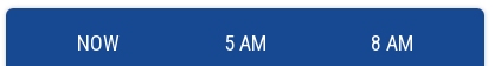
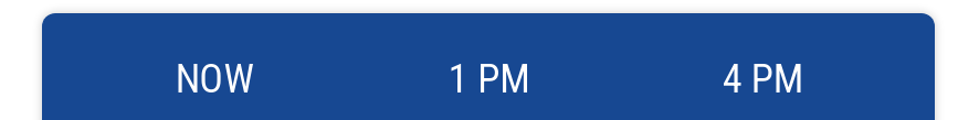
[224,31,266,55] 5 AM -> [449,55,528,101] 1 PM
[370,31,413,55] 8 AM -> [722,55,802,101] 4 PM

